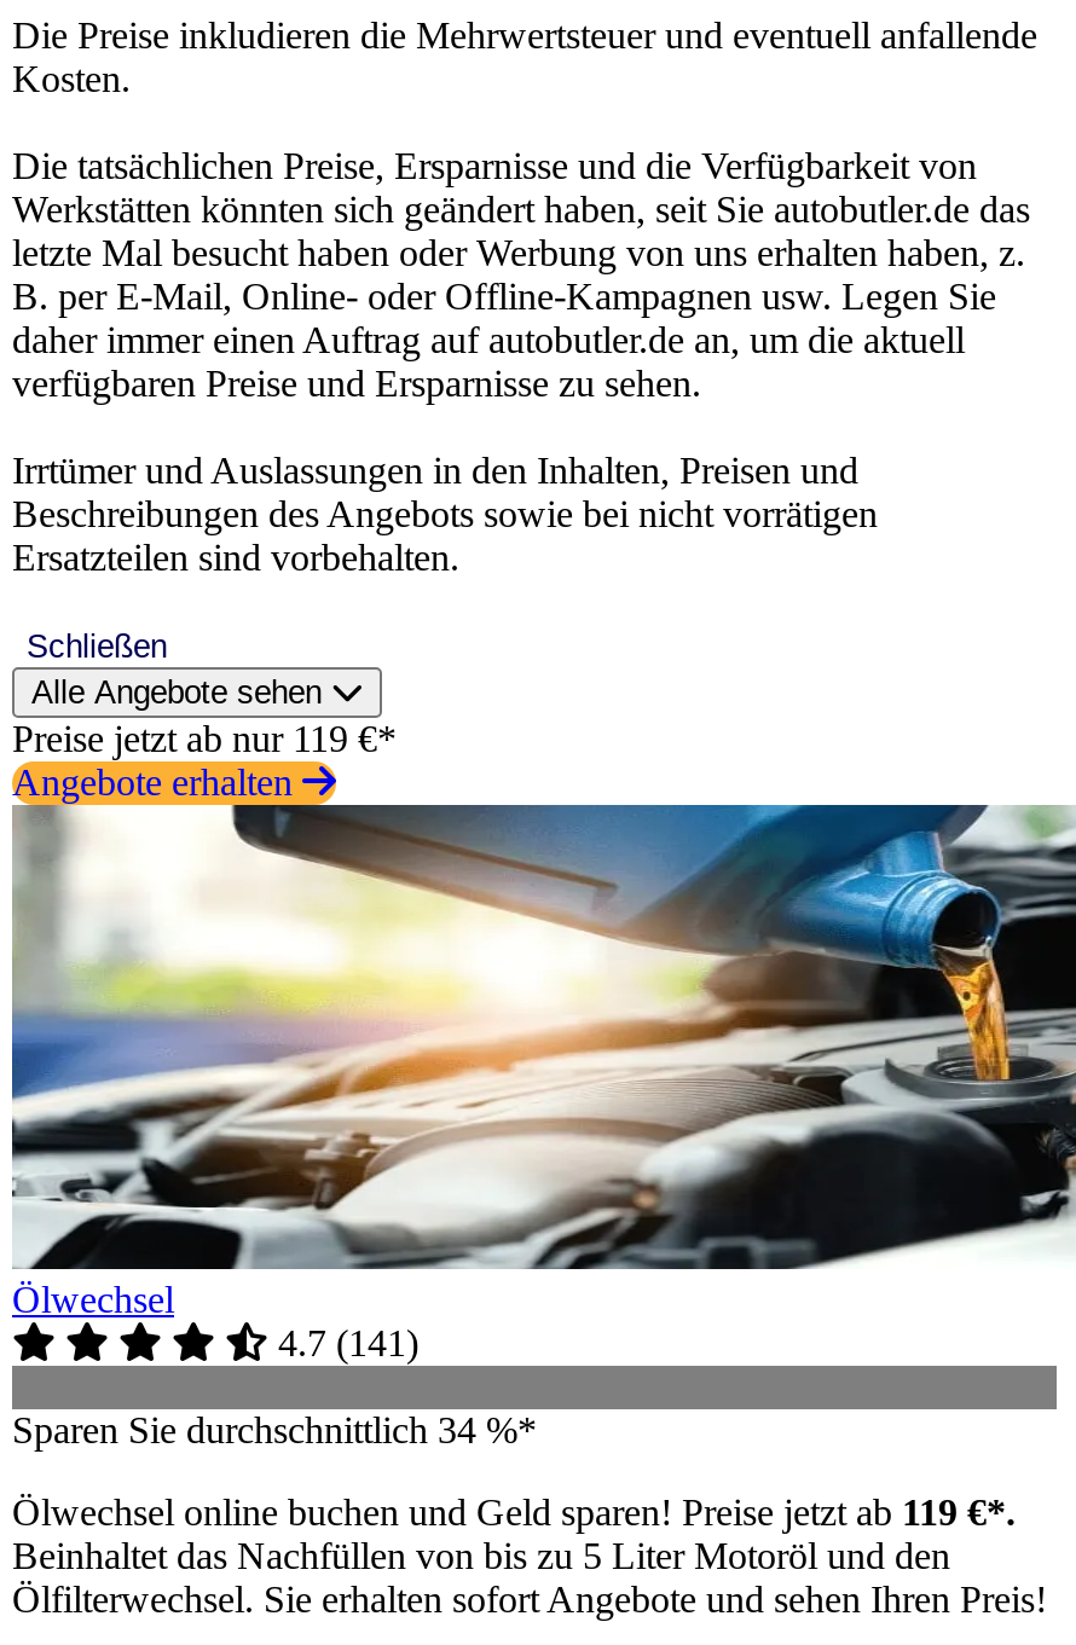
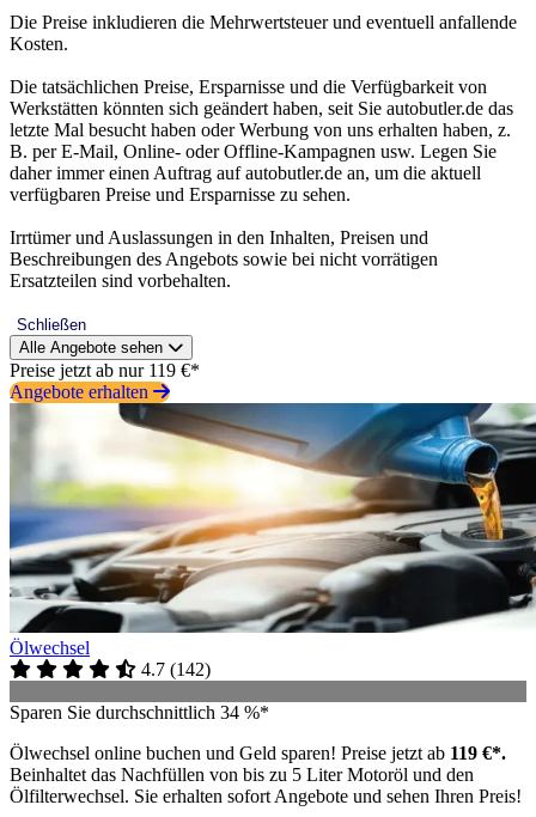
[278,1321,418,1362] 4.7 (141) -> [141,659,211,679] 4.7 (142)

